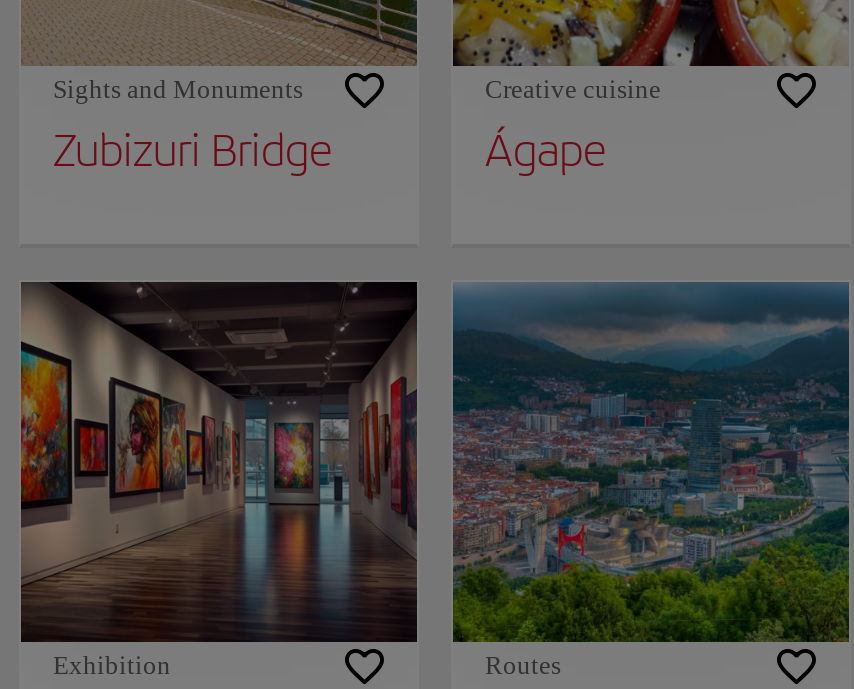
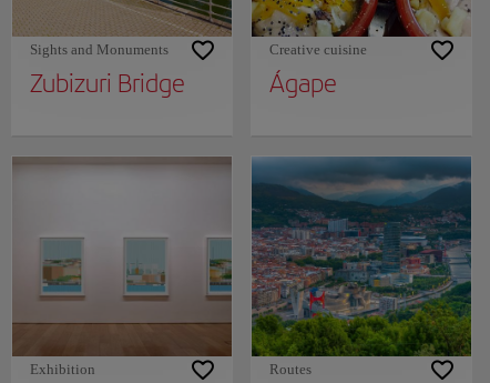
[19,280,419,644] [image] -> [12,157,233,357] [image]

